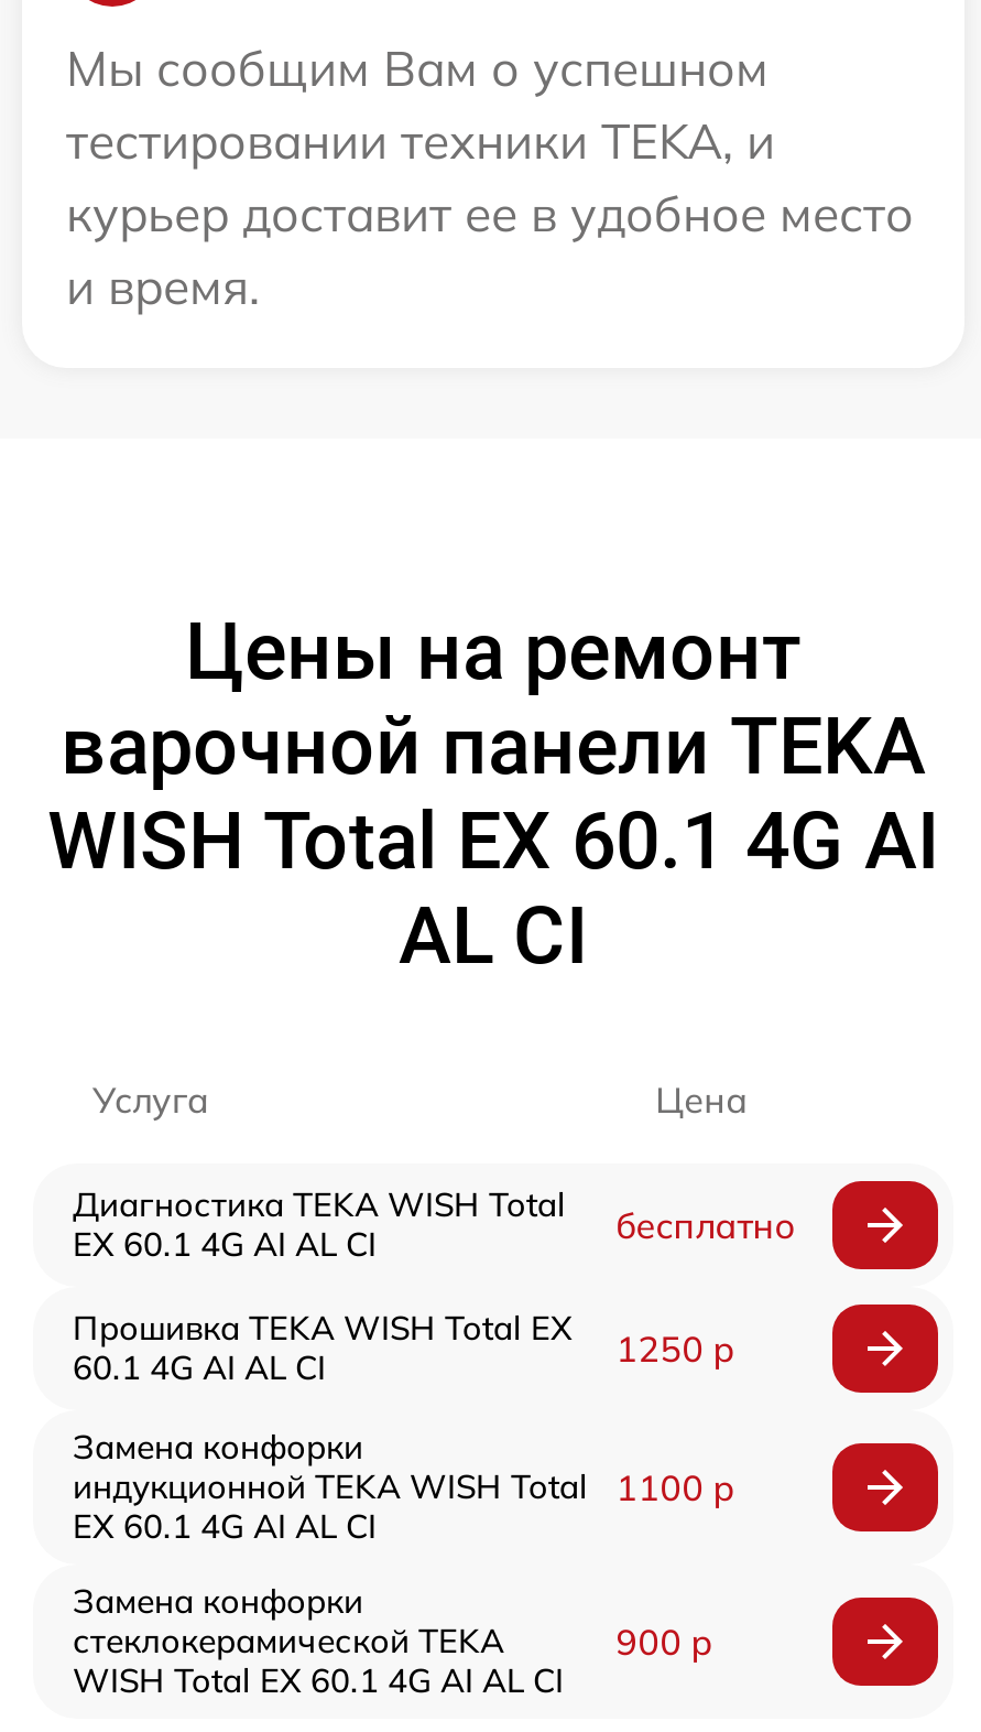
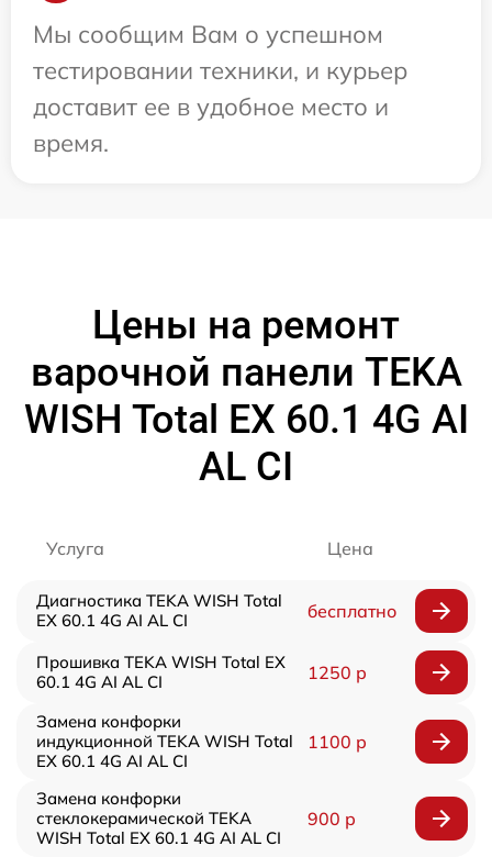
[66,109,914,316] тестировании техники TEKA, и | курьер доставит ее в удобное место | и время. -> [33,54,407,158] тестировании техники, и курьер | доставит ее в удобное место и | время.

